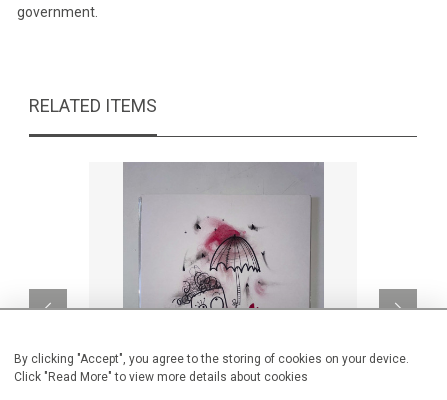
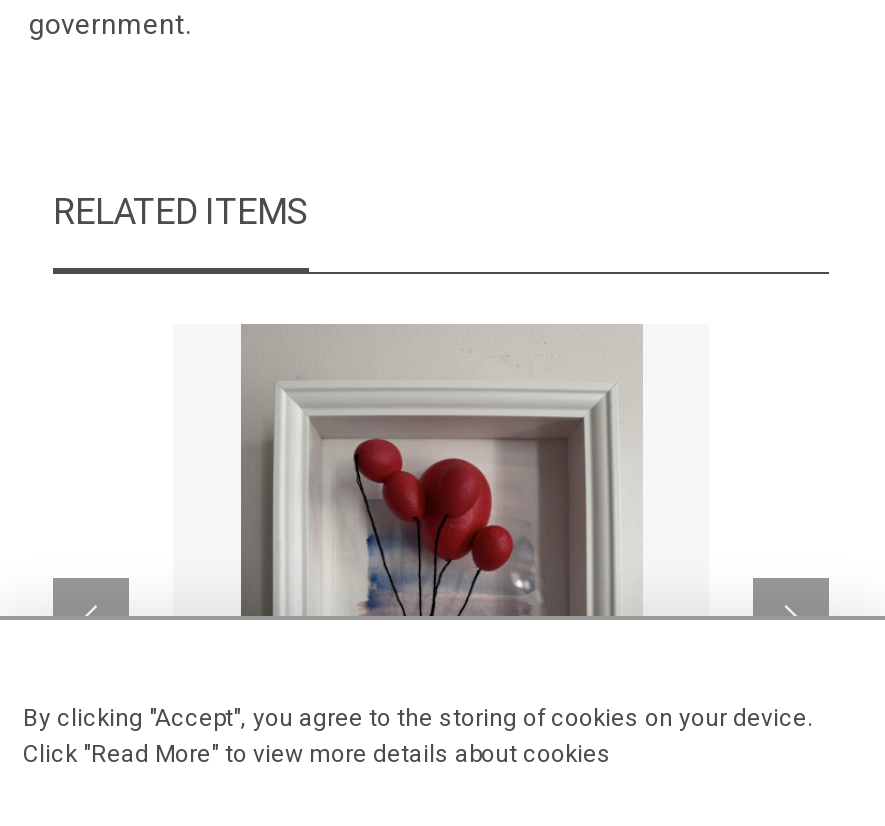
[123,162,324,309] [image] -> [241,328,641,618] [image]

